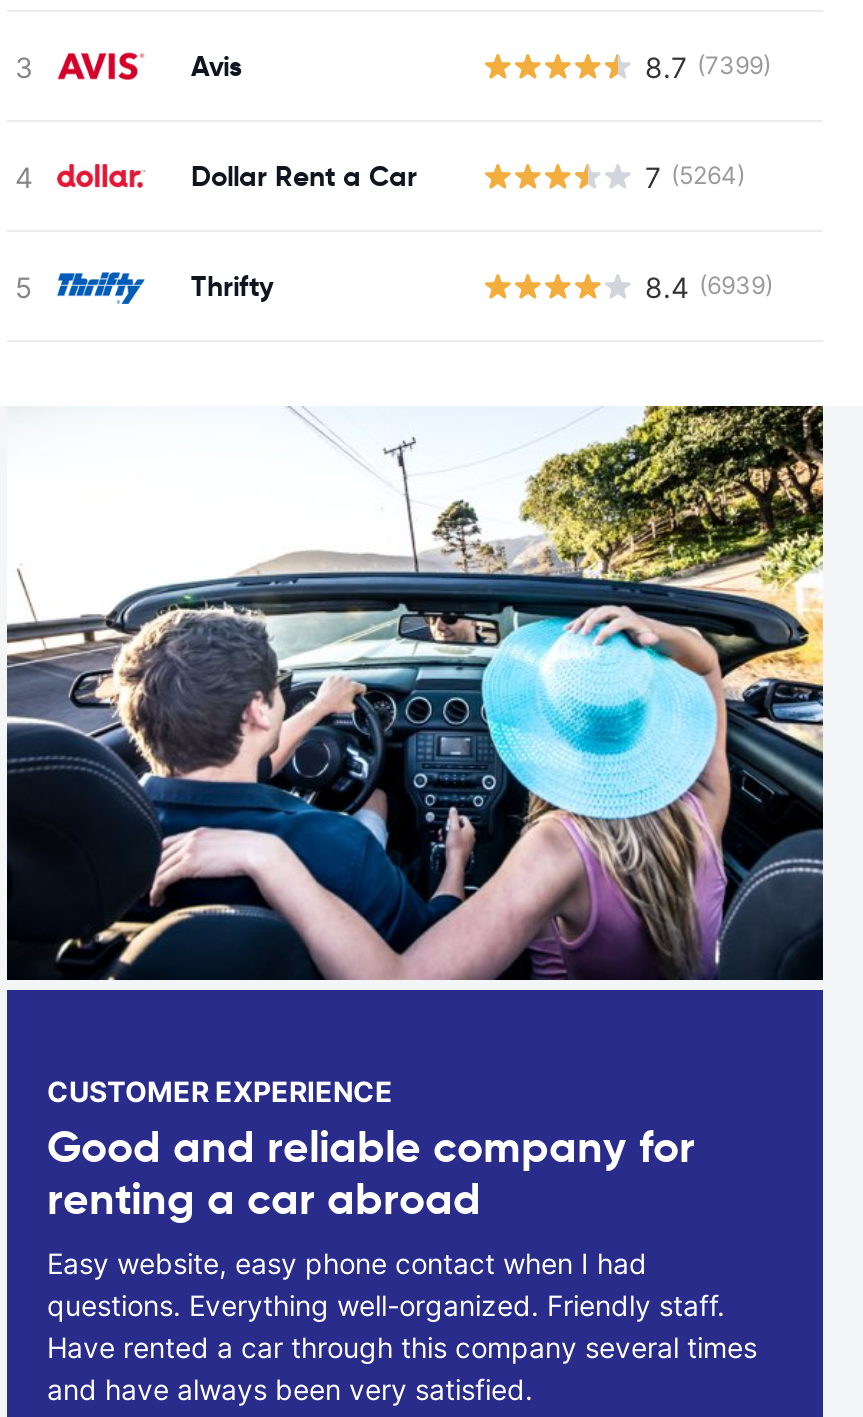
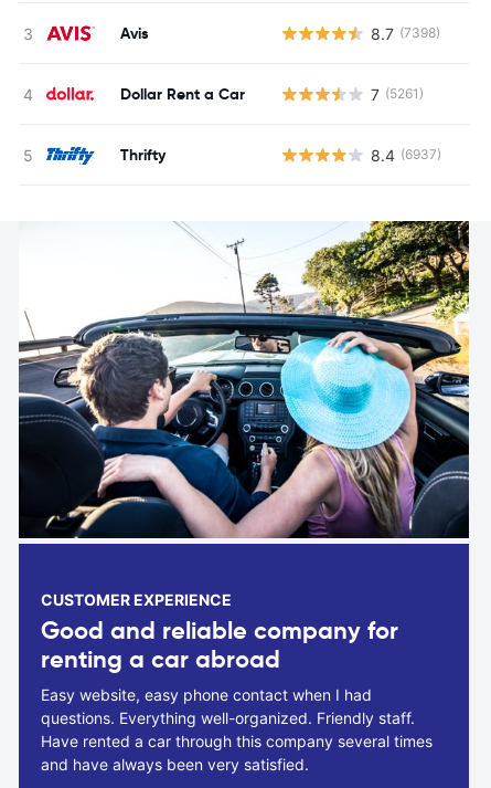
[645,49,771,83] 8.7 (7399) -> [371,24,440,43] 8.7 (7398)
[645,159,745,193] 7 (5264) -> [371,85,424,103] 7 (5261)
[645,269,773,303] 8.4 (6939) -> [371,145,441,164] 8.4 (6937)

